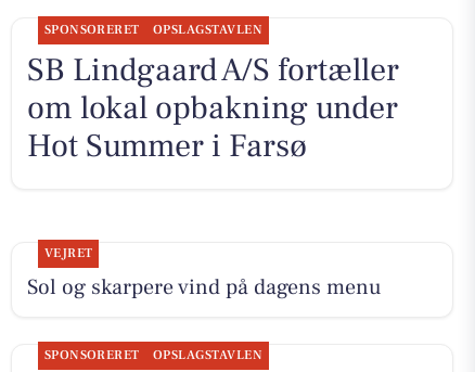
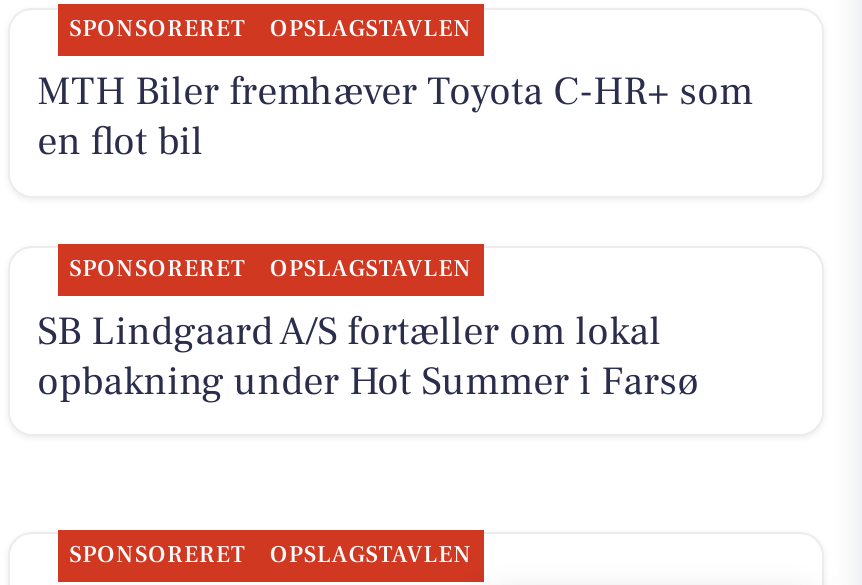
[27,49,399,167] SB Lindgaard A/S fortæller | om lokal opbakning under | Hot Summer i Farsø -> [37,67,753,169] MTH Biler fremhæver Toyota C-HR+ som | en flot bil
[27,245,381,302] VEJRET | Sol og skarpere vind på dagens menu -> [37,253,699,407] SPONSORERET | OPSLAGSTAVLEN | SB Lindgaard A/S fortæller om lokal | opbakning under Hot Summer i Farsø

